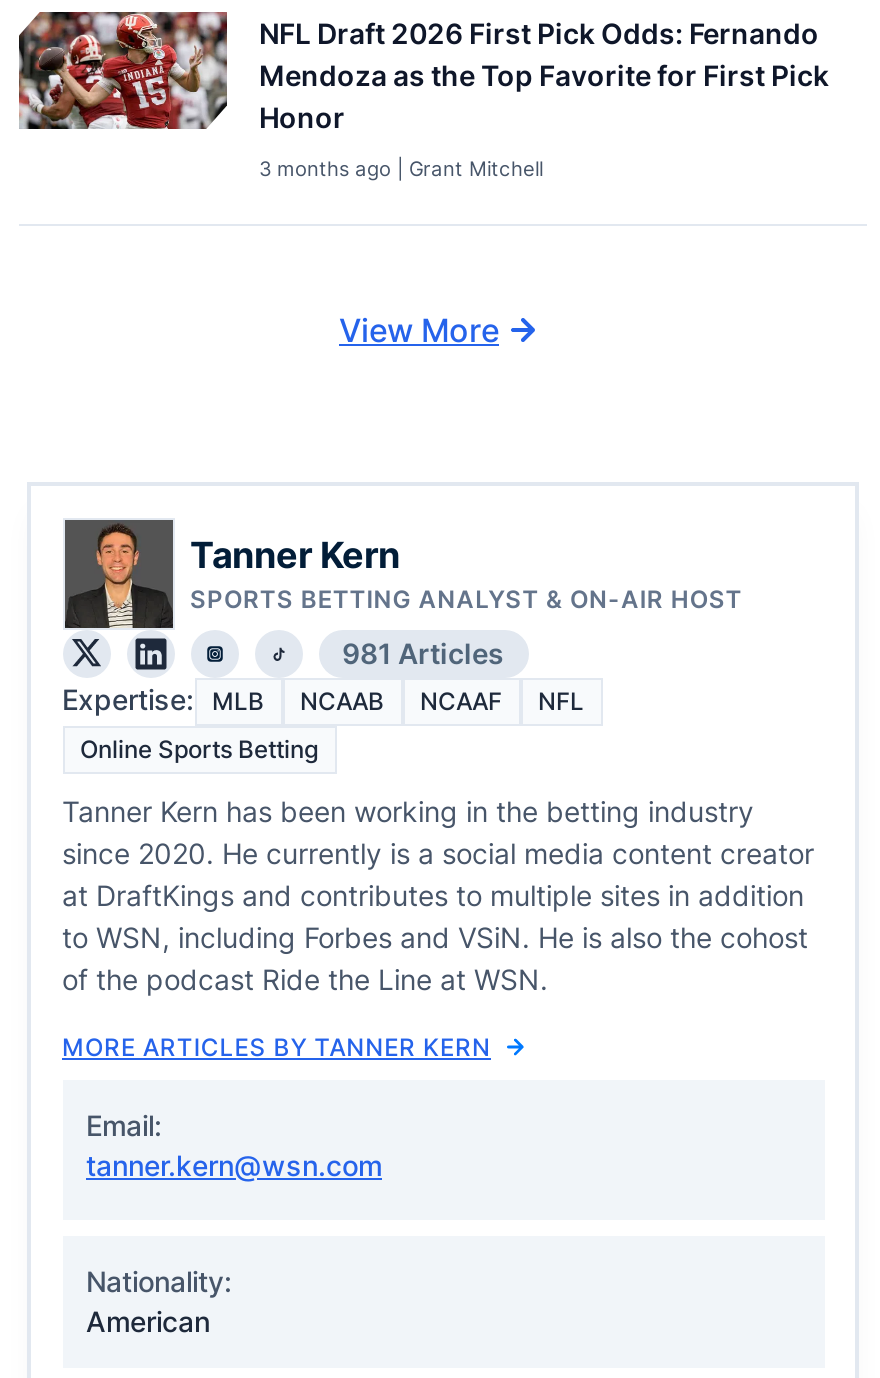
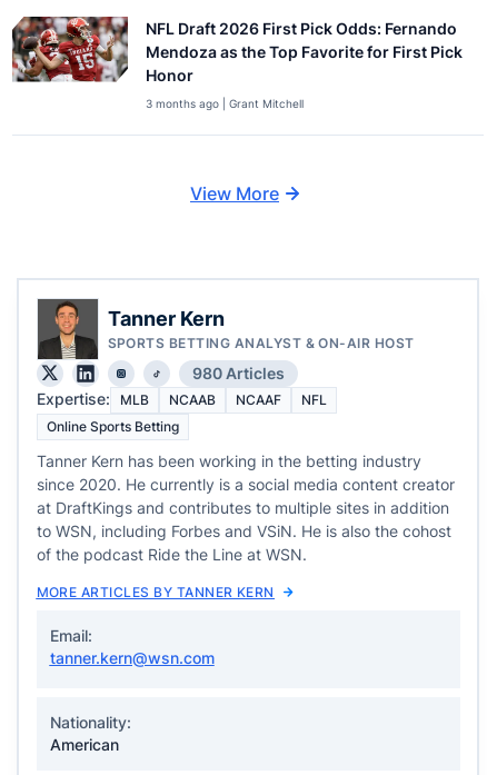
[342,635,504,669] 981 Articles -> [192,363,284,382] 980 Articles

